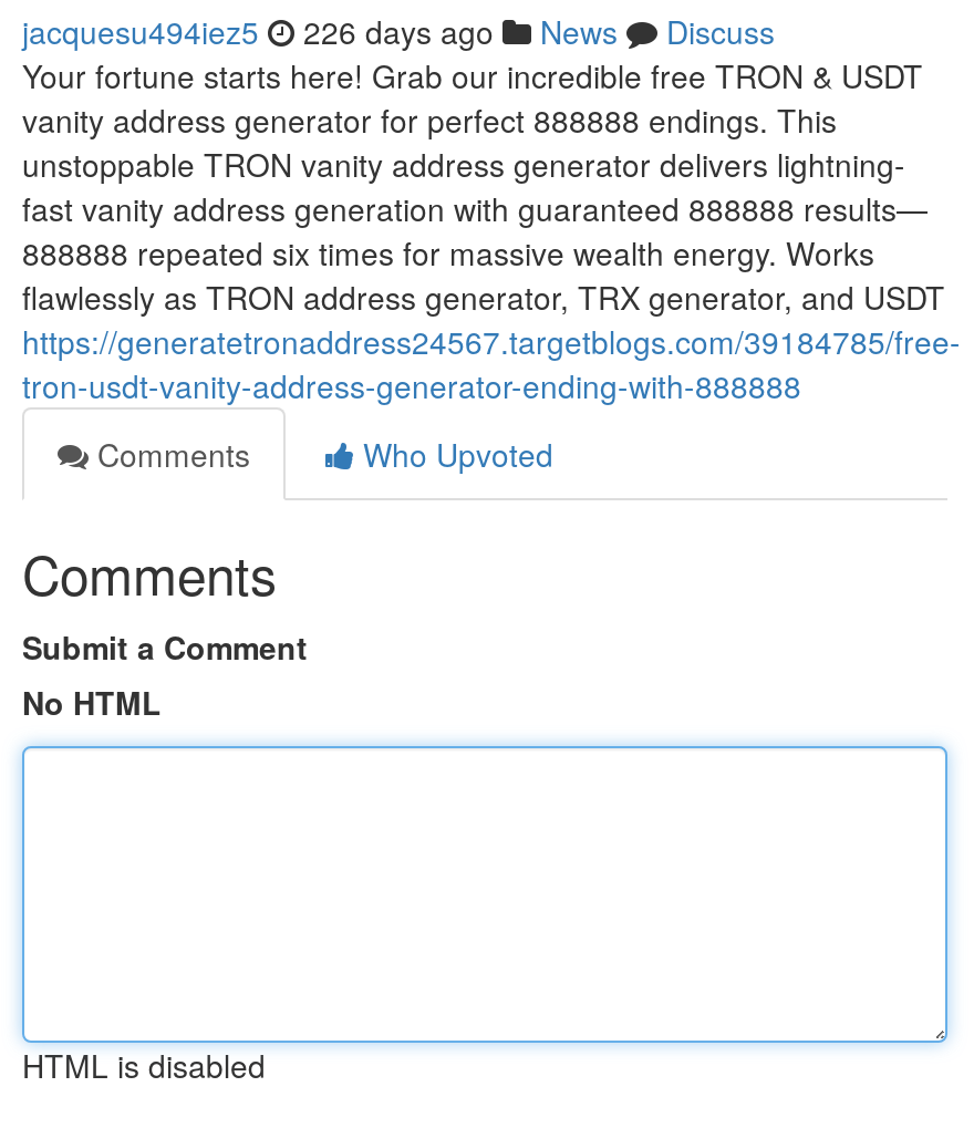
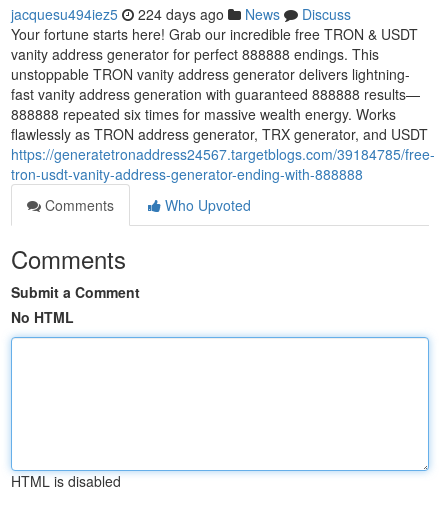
[22,9,775,53] jacquesu494iez5 226 days ago News Discuss -> [11,4,351,24] jacquesu494iez5 224 days ago News Discuss

